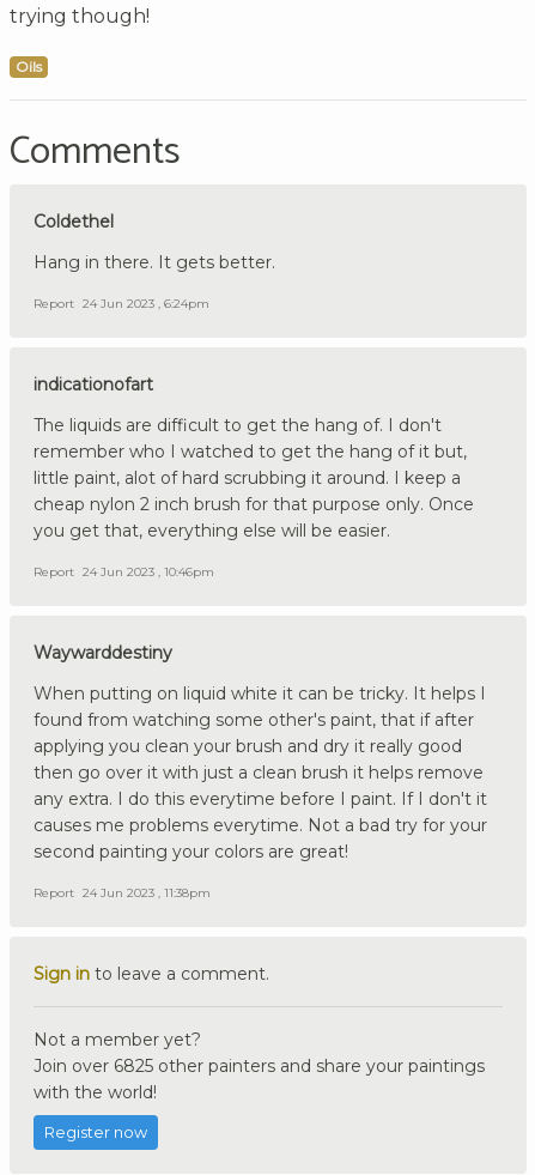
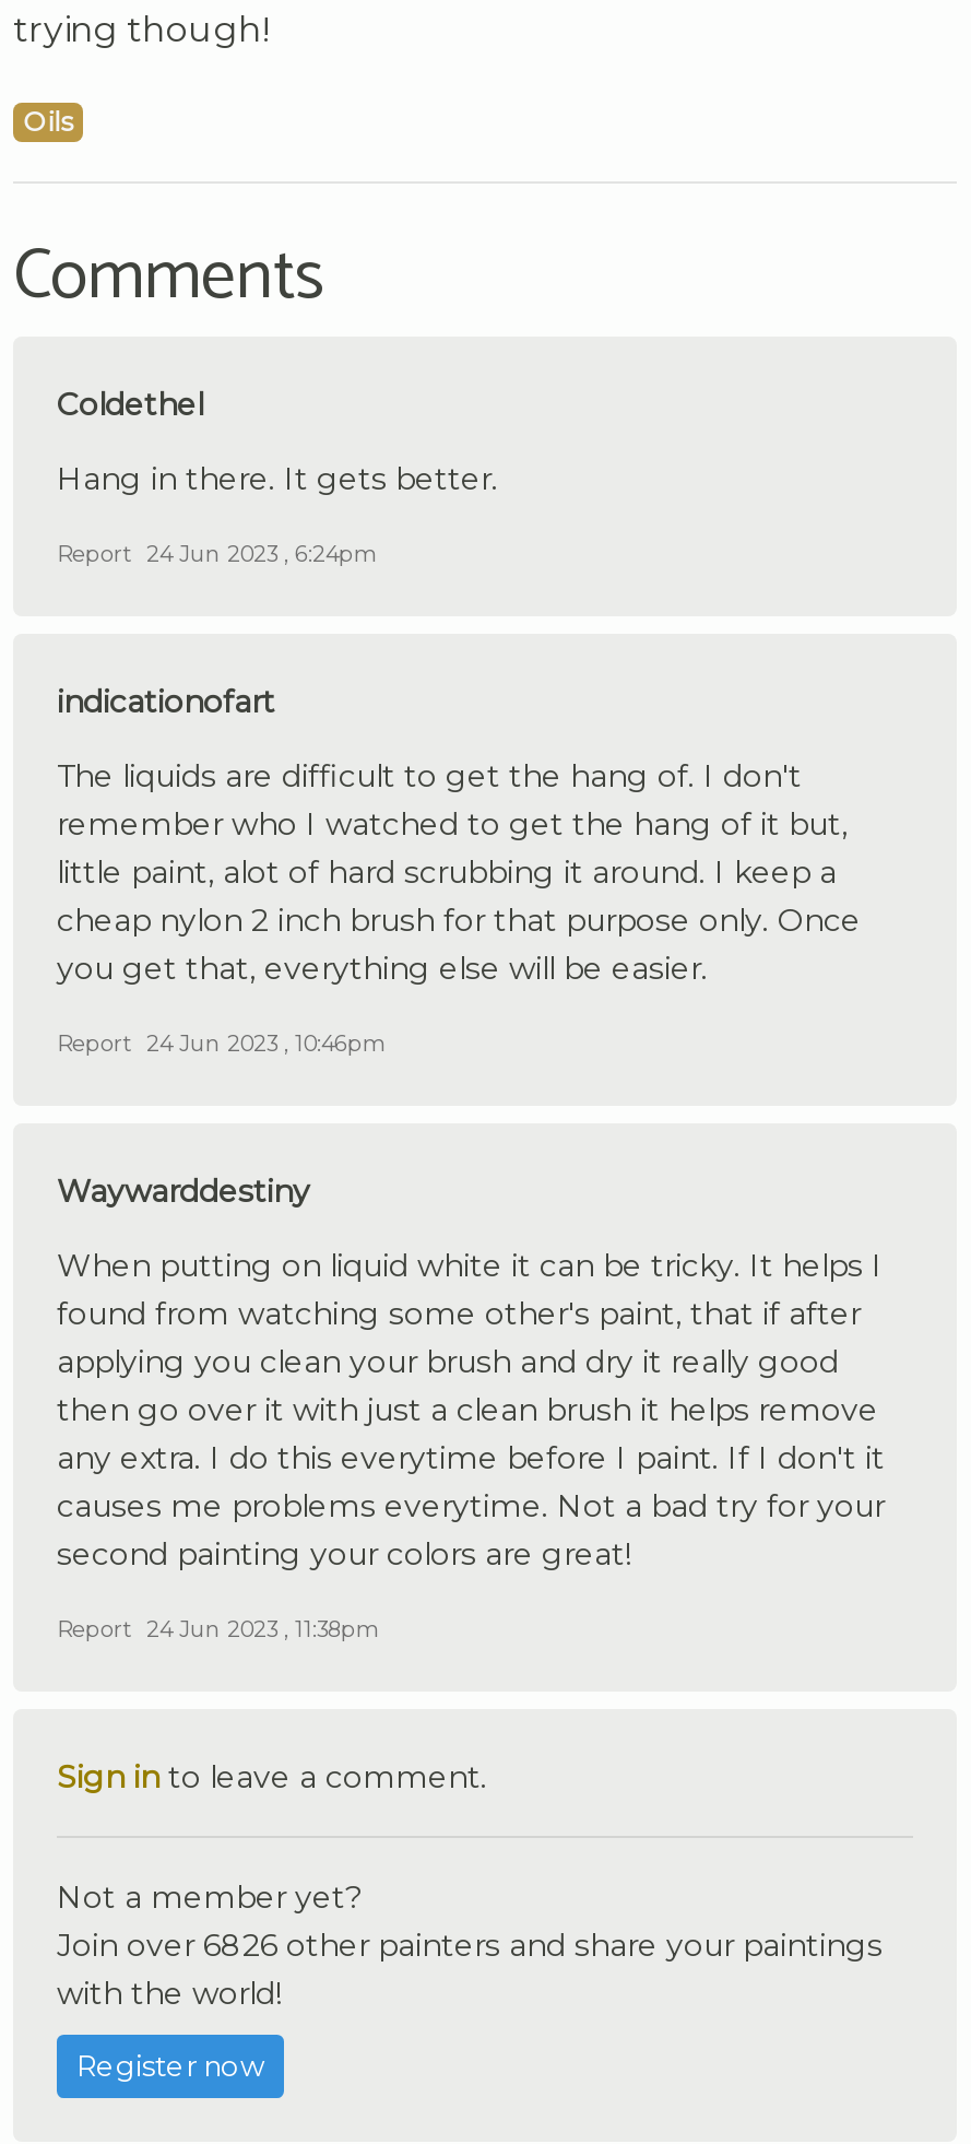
[34,1055,485,1077] Join over 6825 other painters and share your paintings -> [57,1926,883,1965] Join over 6826 other painters and share your paintings

